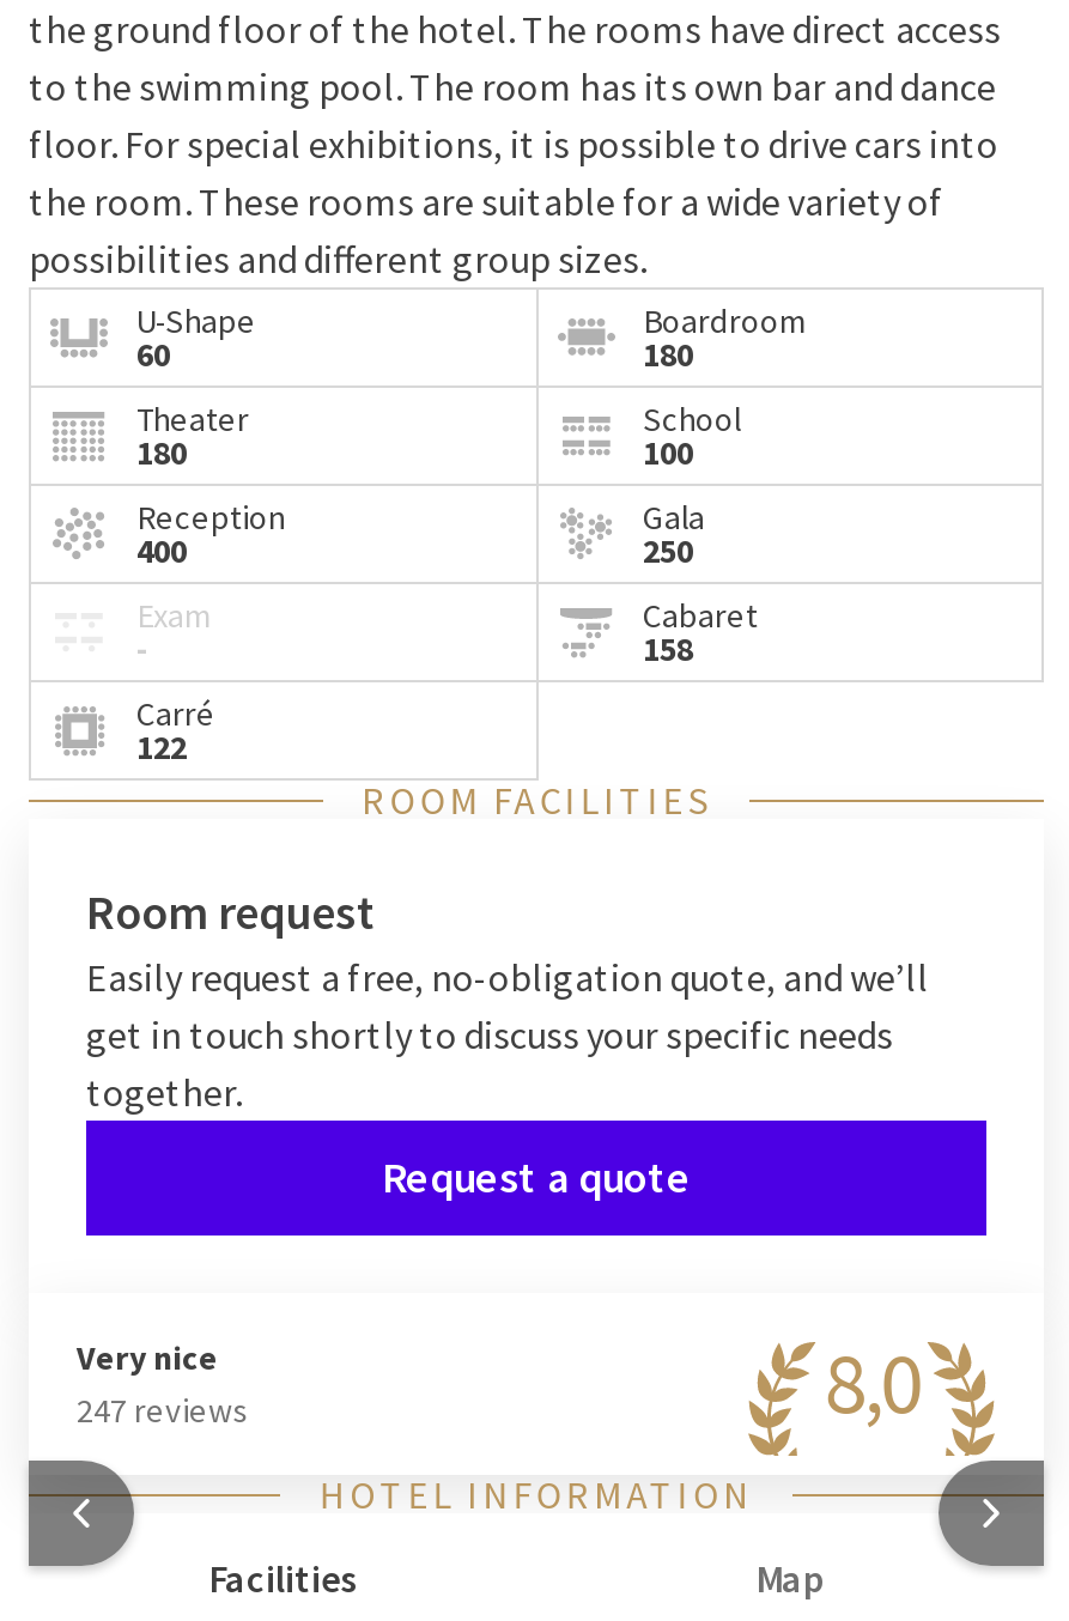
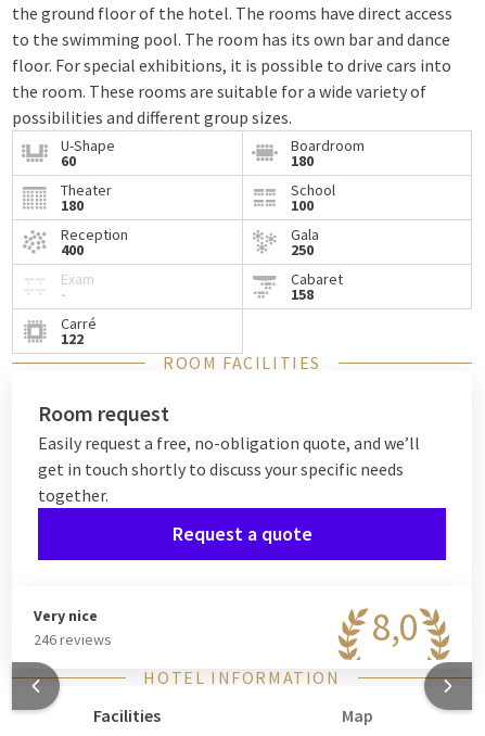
[77,1389,249,1432] 247 reviews -> [34,630,112,649] 246 reviews

